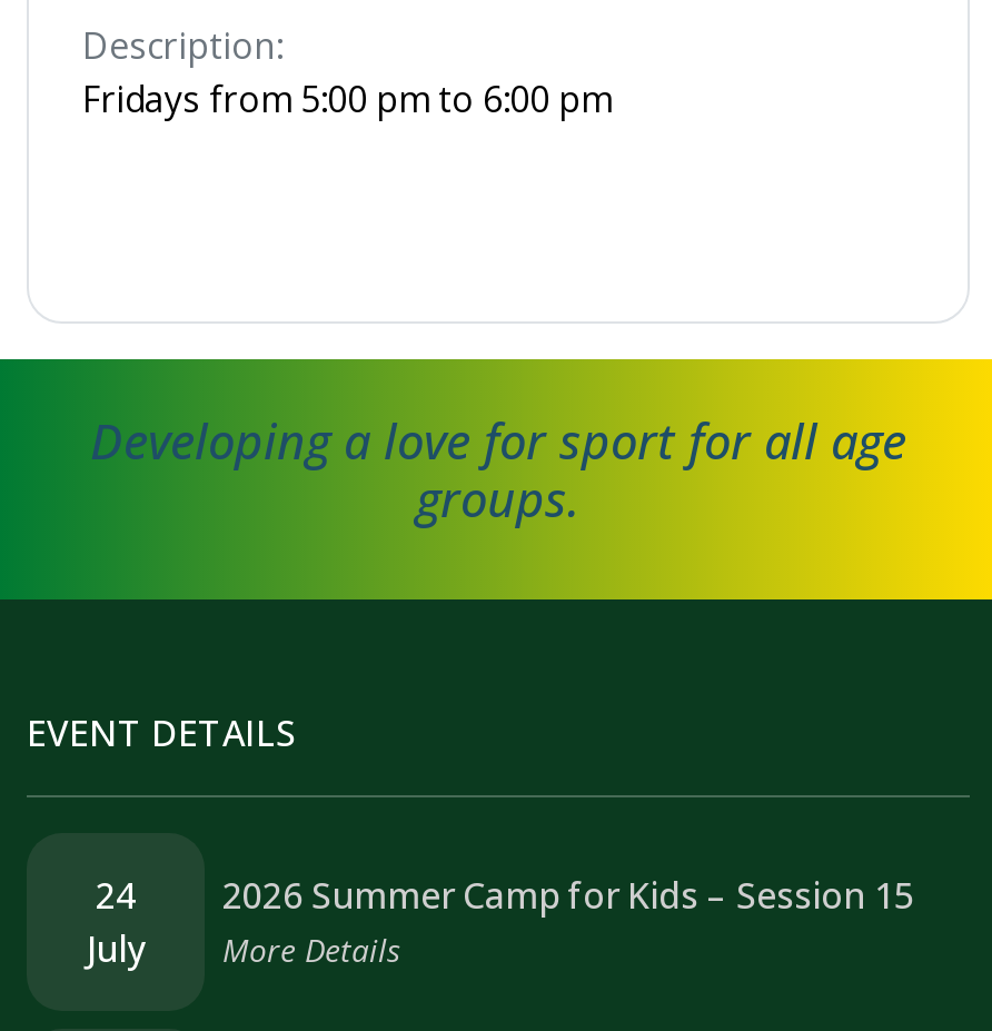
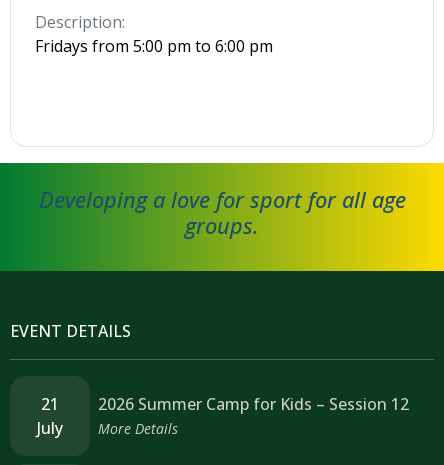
[96,871,136,920] 24 -> [41,393,59,415] 21
[222,871,914,920] 2026 Summer Camp for Kids – Session 15 -> [98,393,409,415] 2026 Summer Camp for Kids – Session 12

